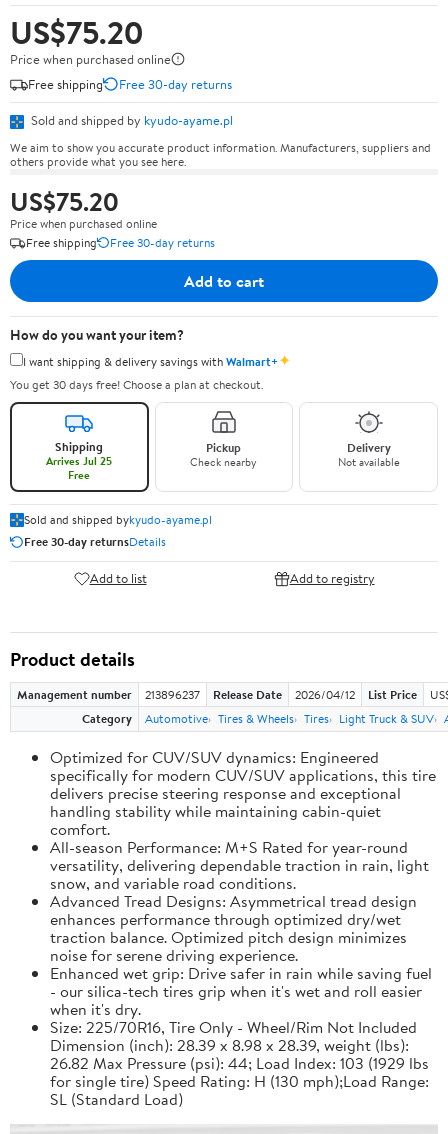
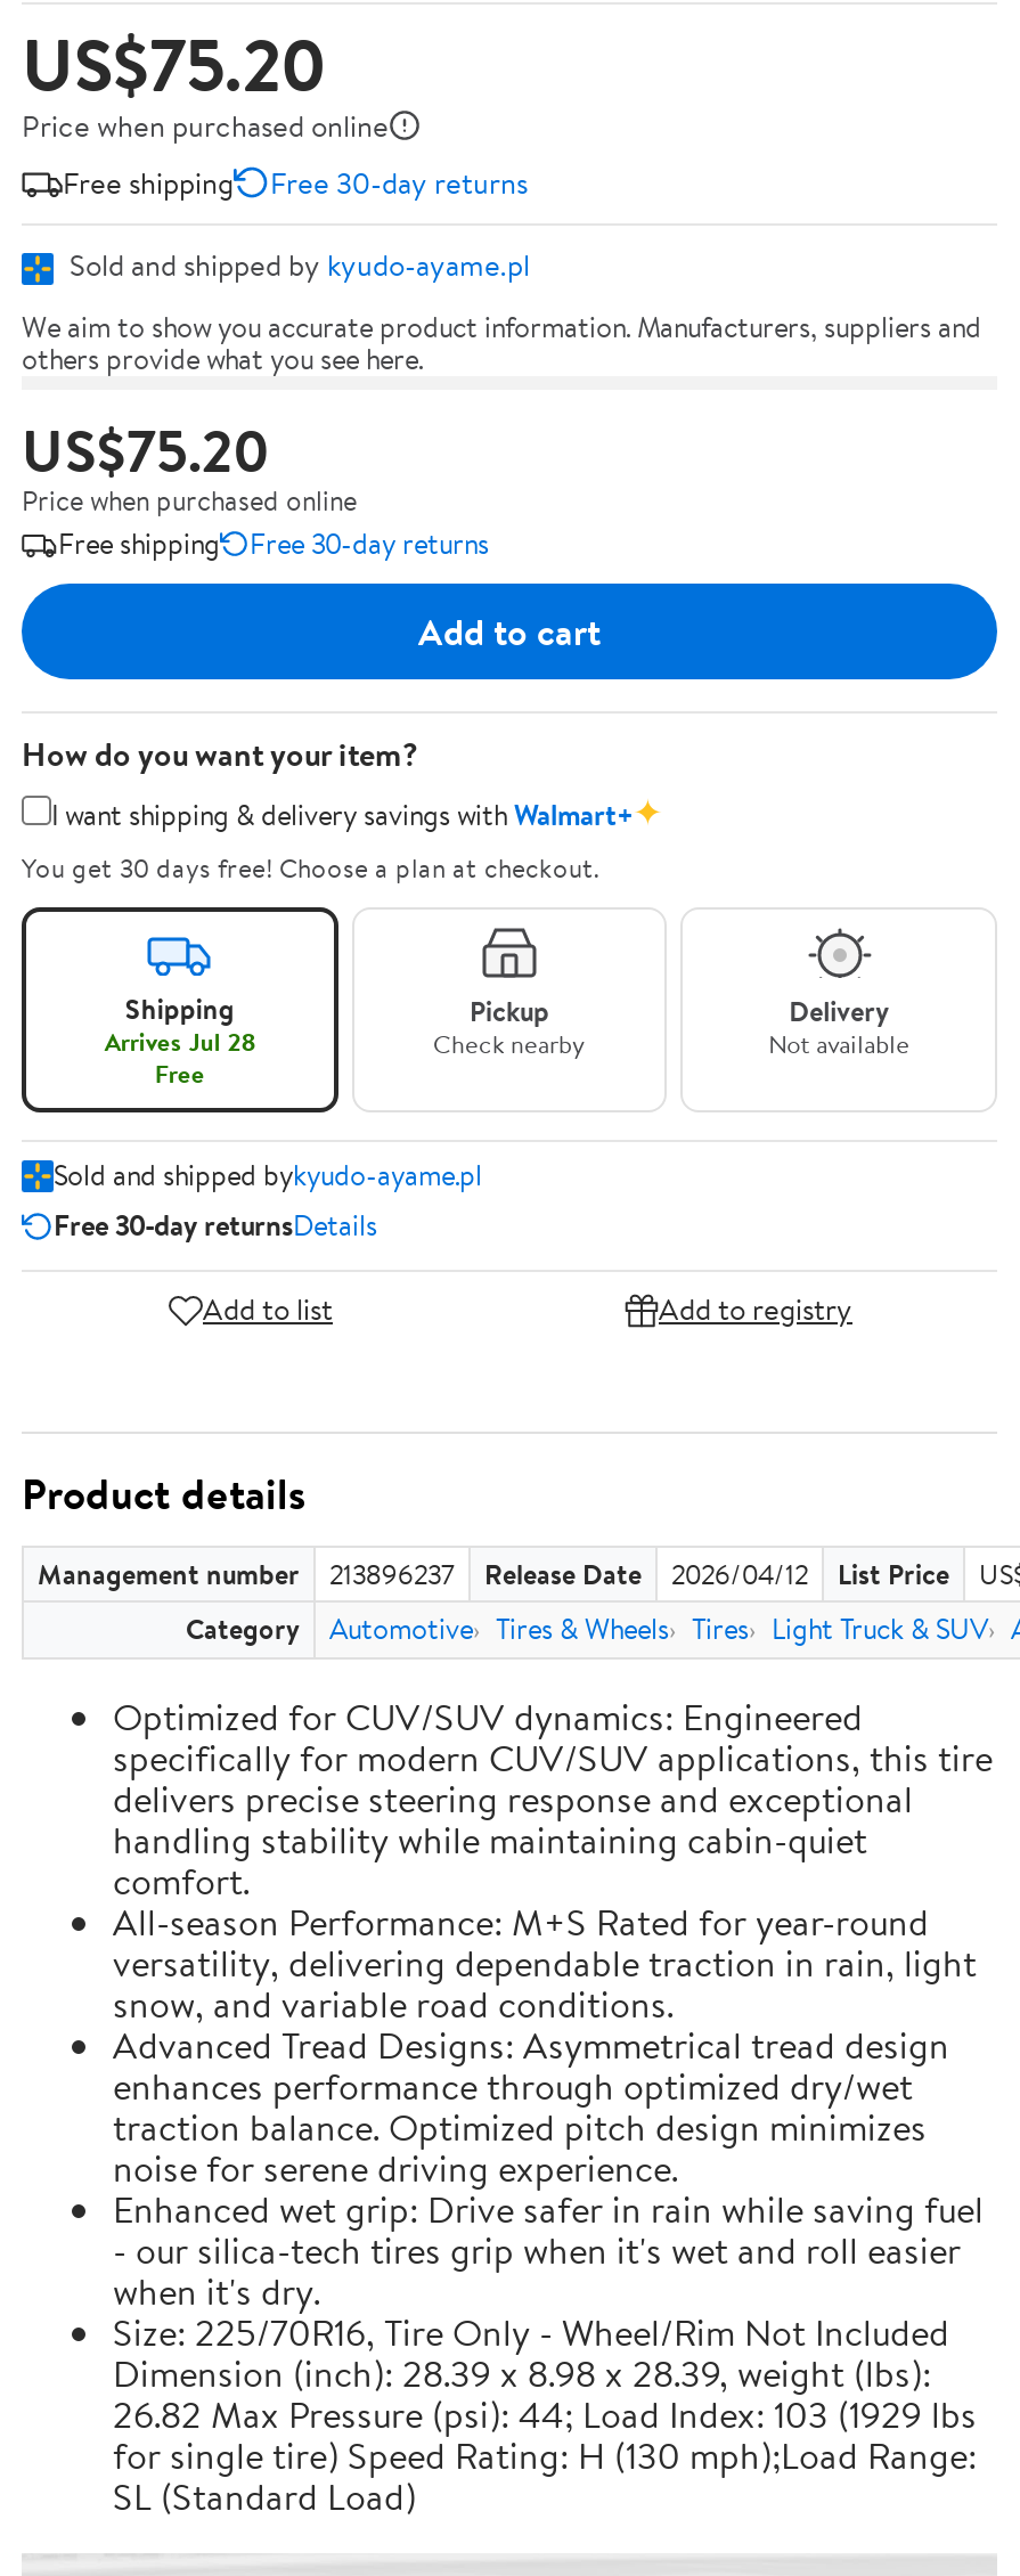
[46,453,112,469] Arrives Jul 25 -> [104,1024,255,1060] Arrives Jul 28

